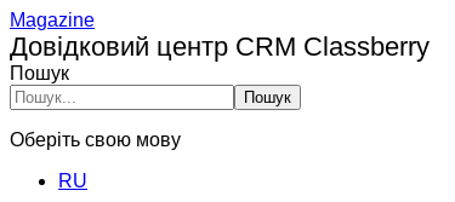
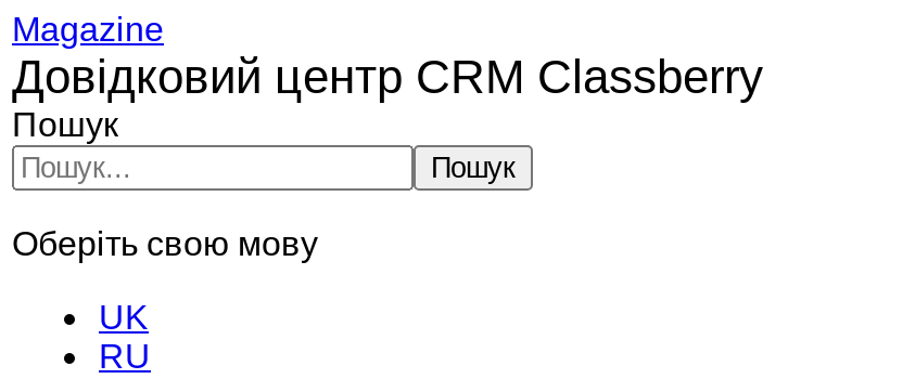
none -> [99,299,149,336] UK

